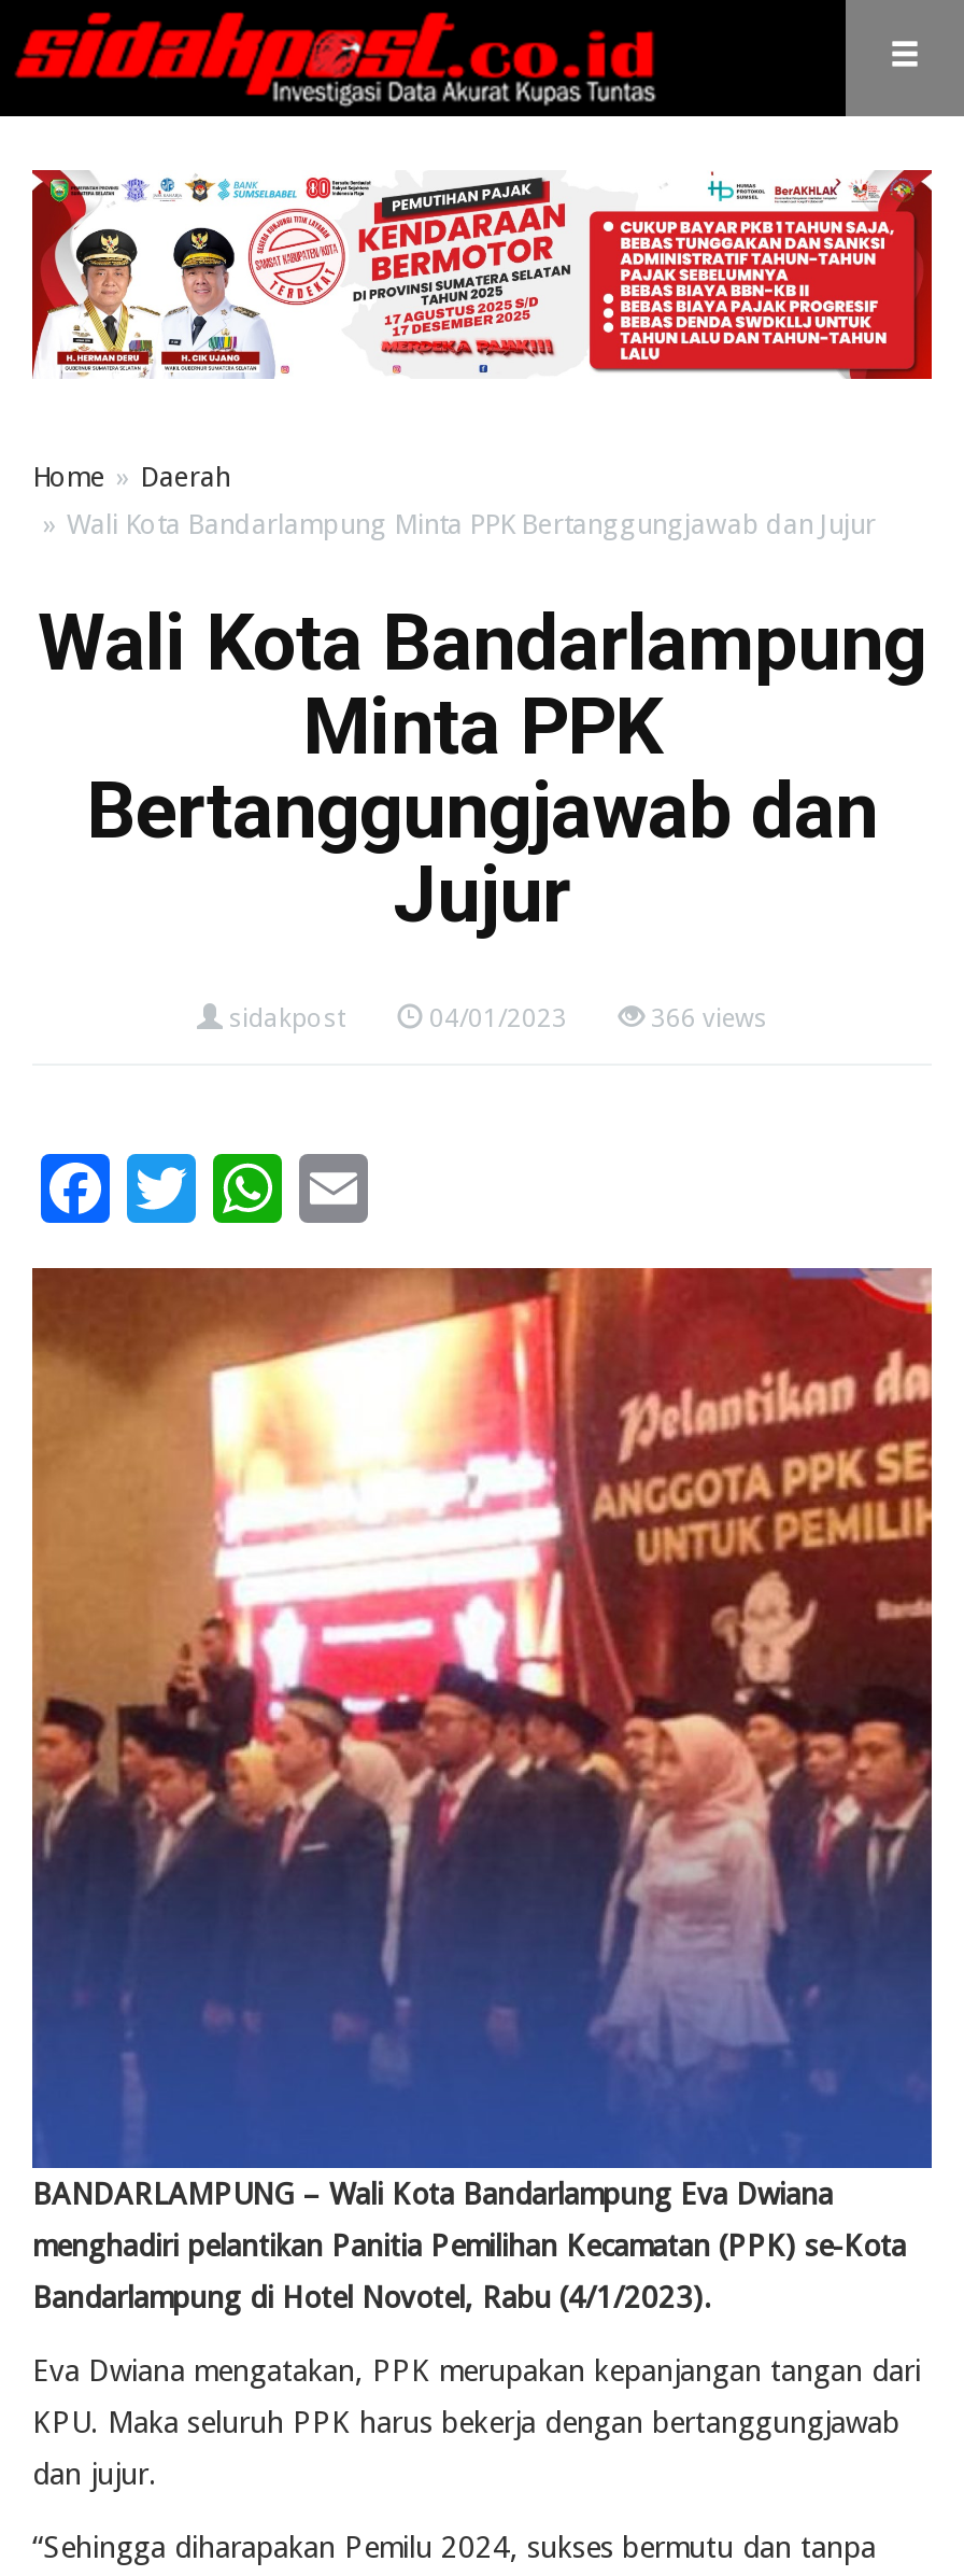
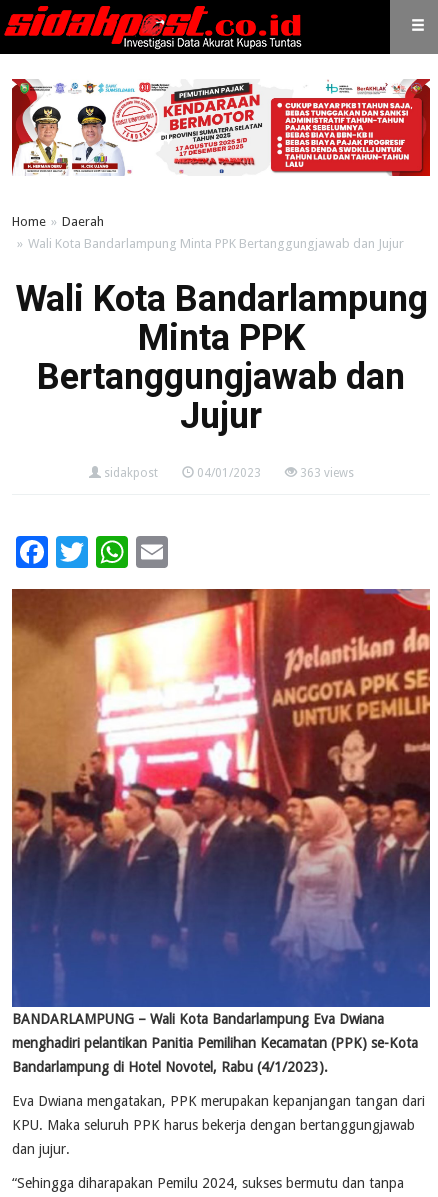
[644,1004,767,1034] 366 views -> [296,466,353,480] 363 views

